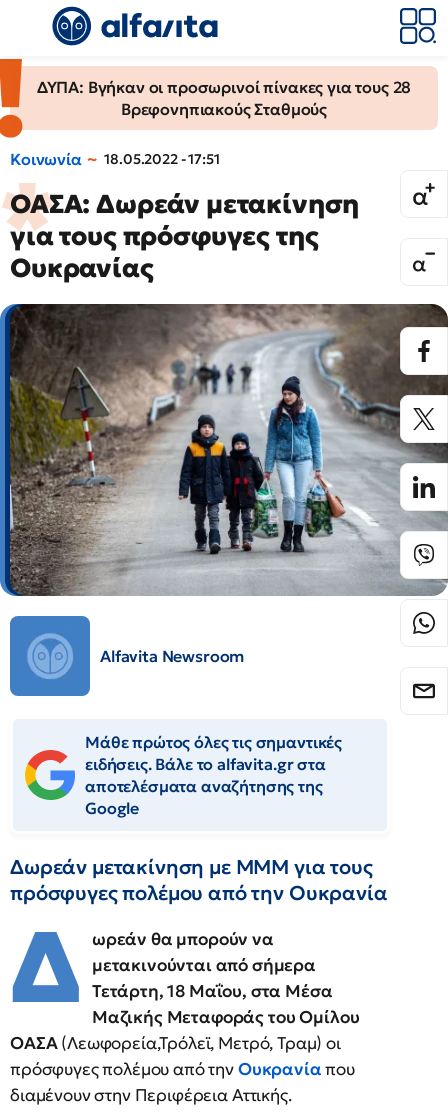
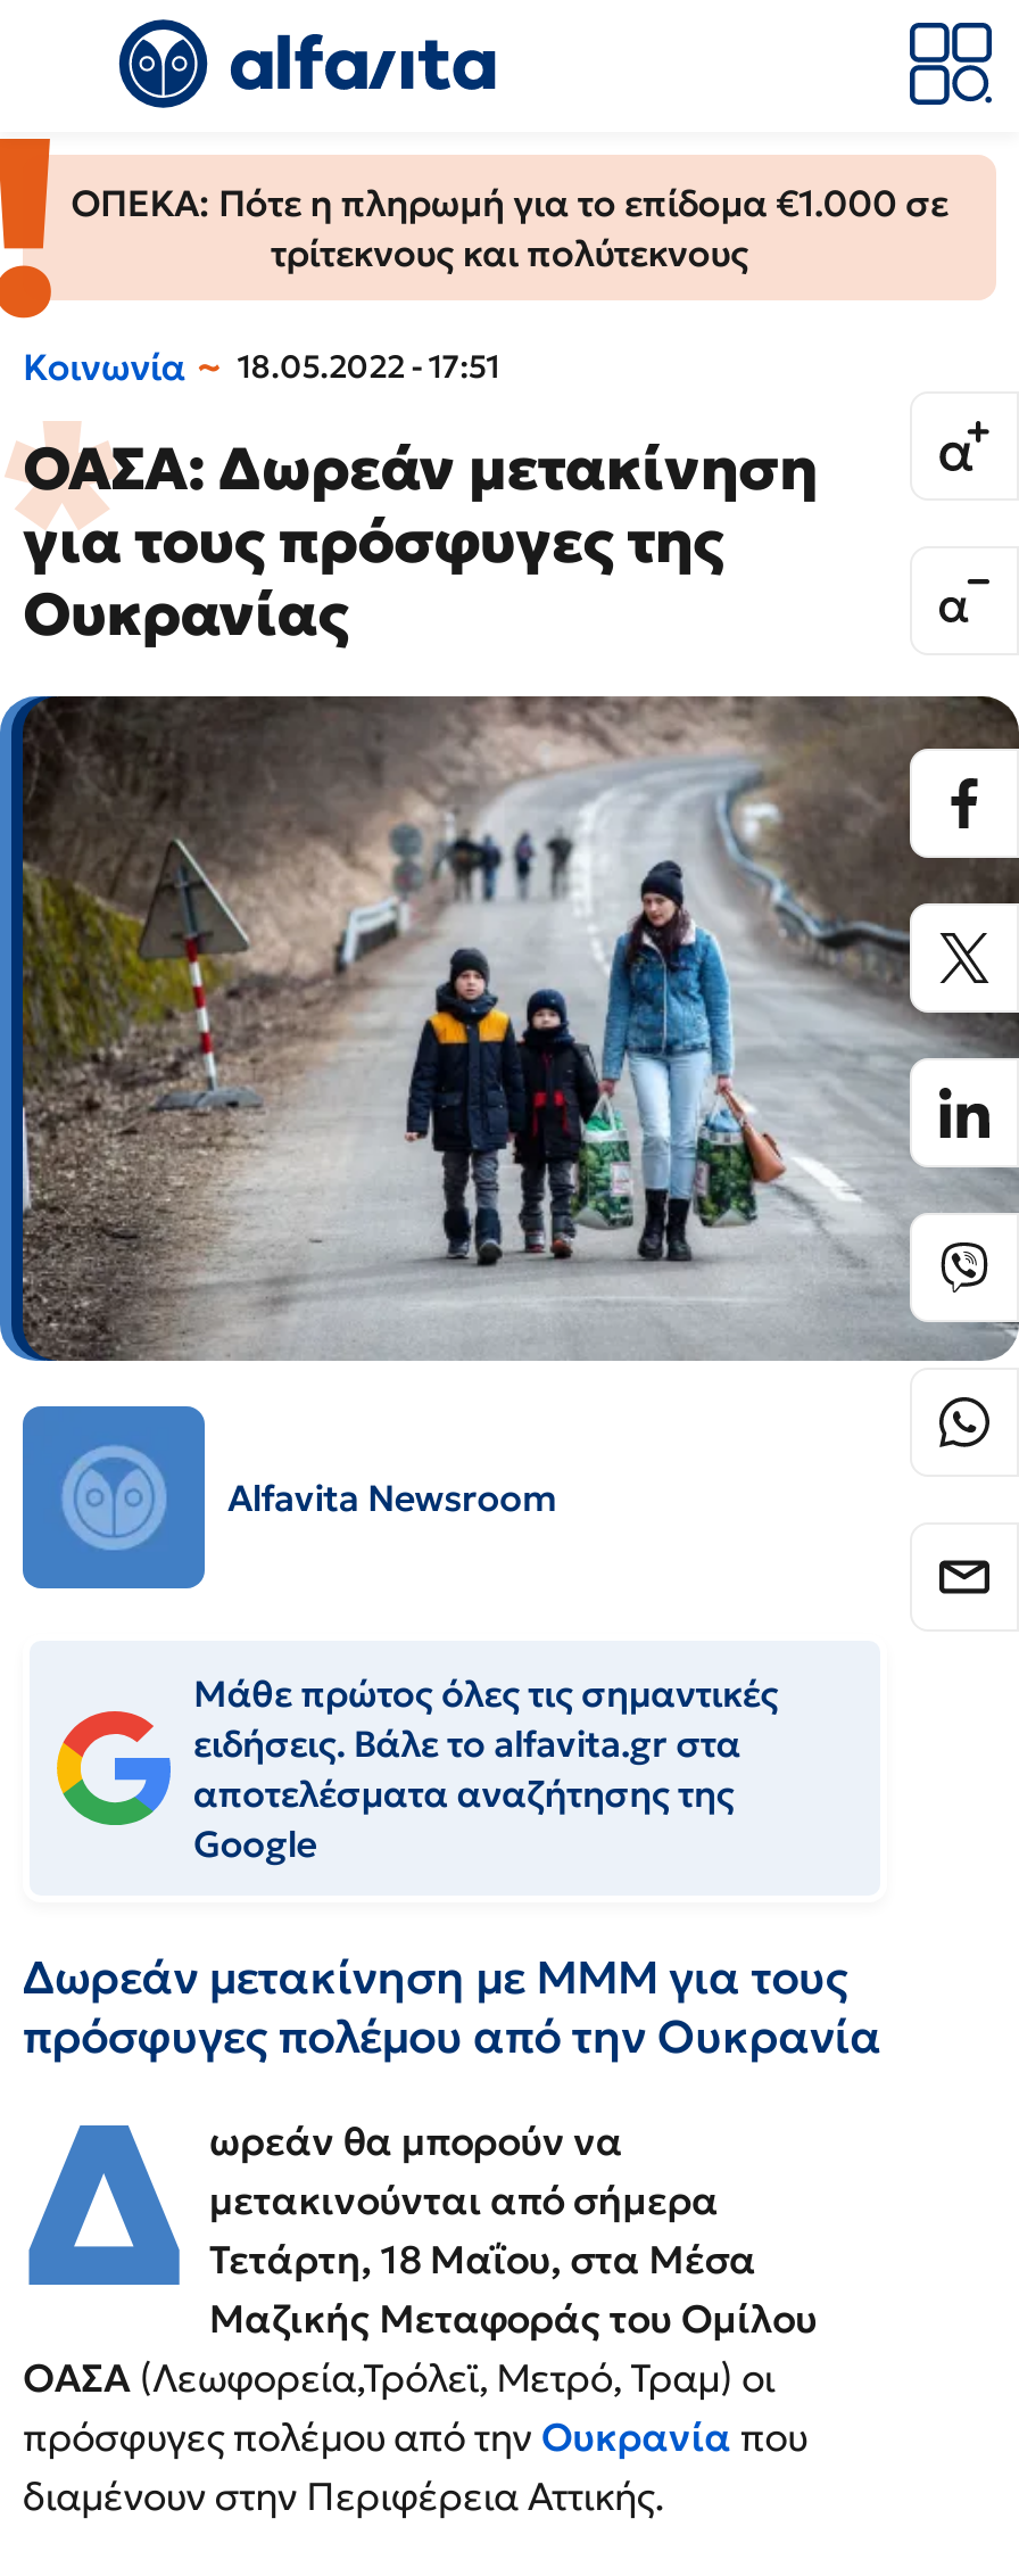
[37,77,411,119] ΔΥΠΑ: Βγήκαν οι προσωρινοί πίνακες για τους 28 | Βρεφονηπιακούς Σταθμούς -> [71,180,948,275] ΟΠΕΚΑ: Πότε η πληρωμή για το επίδομα €1.000 σε | τρίτεκνους και πολύτεκνους

